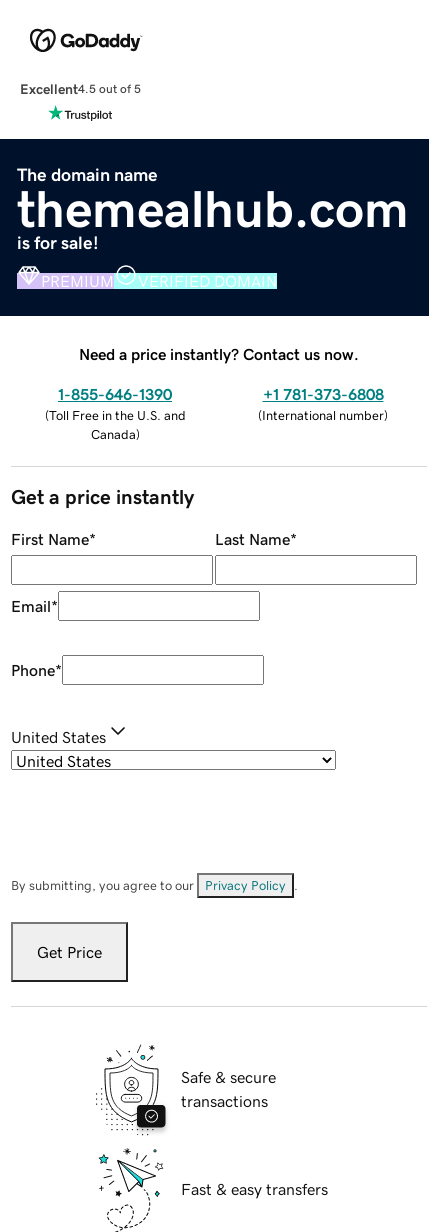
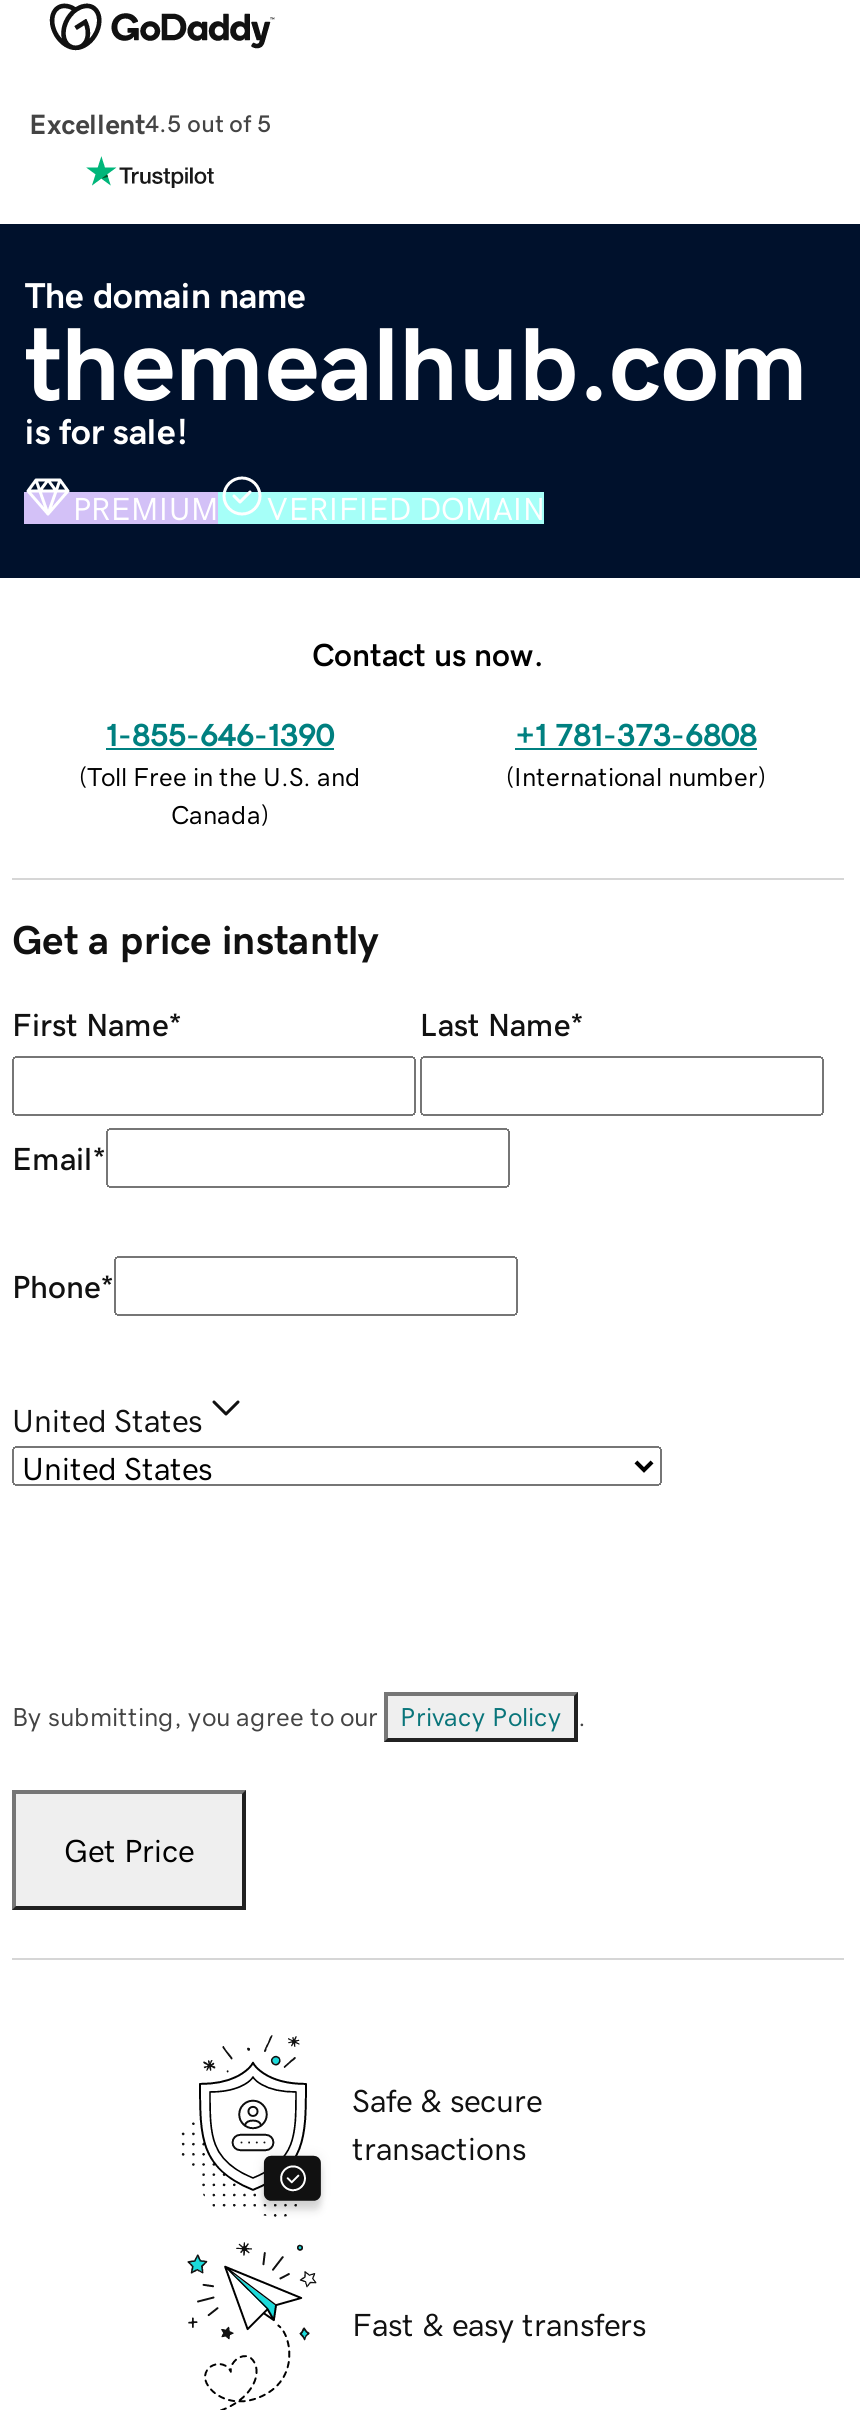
[79,346,359,362] Need a price instantly? Contact us now. -> [312,637,544,669] Contact us now.

